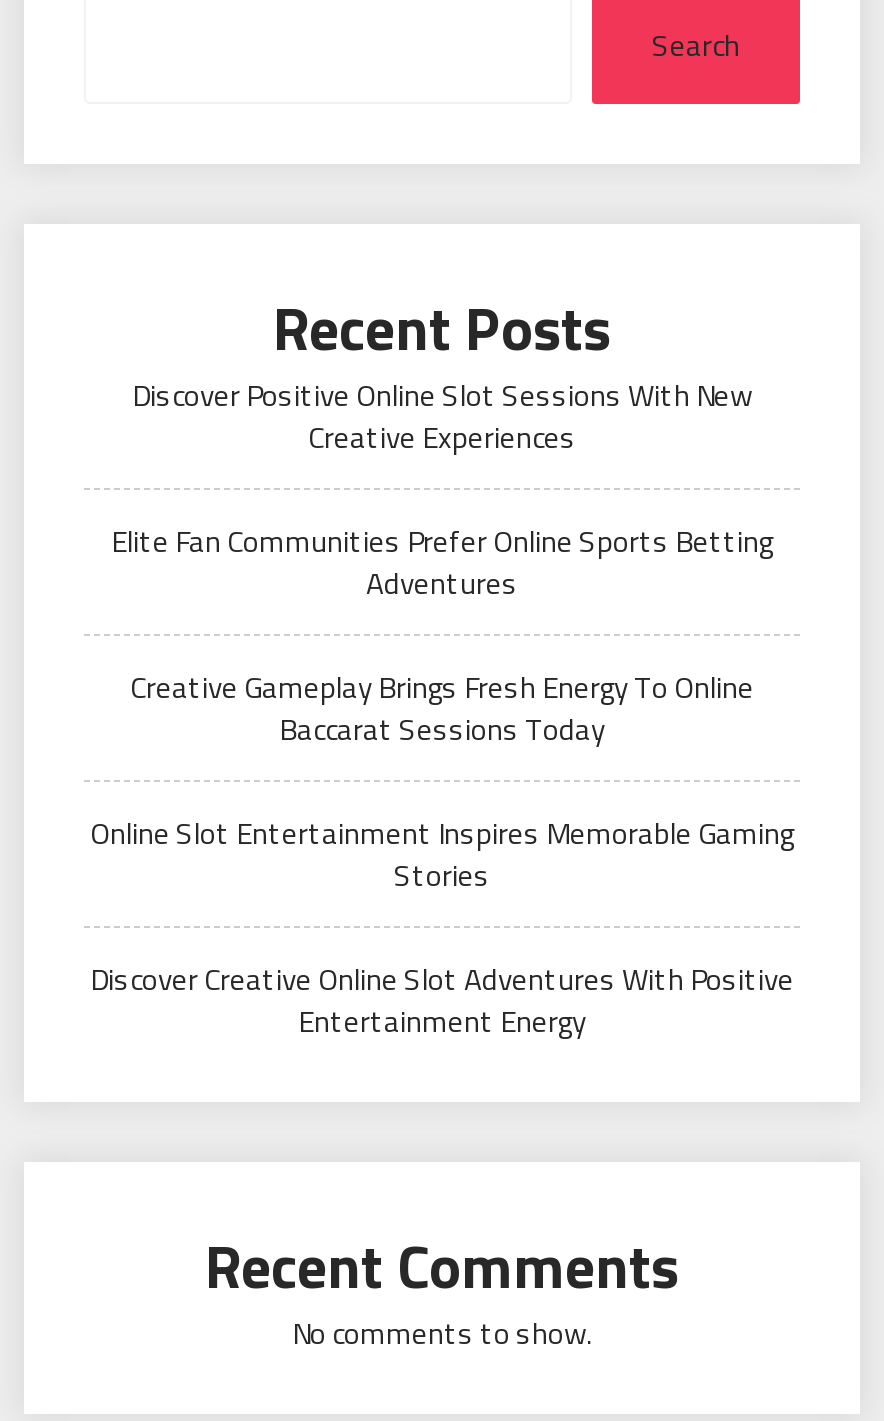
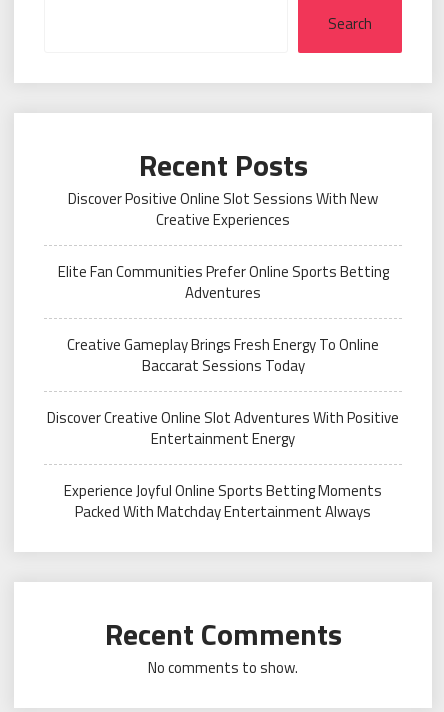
[90,809,794,897] Online Slot Entertainment Inspires Memorable Gaming | Stories -> none
moved [90,955,794,1043] -> [47,406,399,450]: Discover Creative Online Slot Adventures With Positive | Entertainment Energy
none -> [64,479,382,523] Experience Joyful Online Sports Betting Moments | Packed With Matchday Entertainment Always

